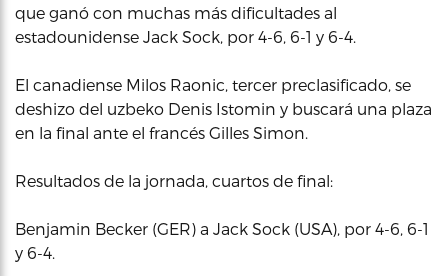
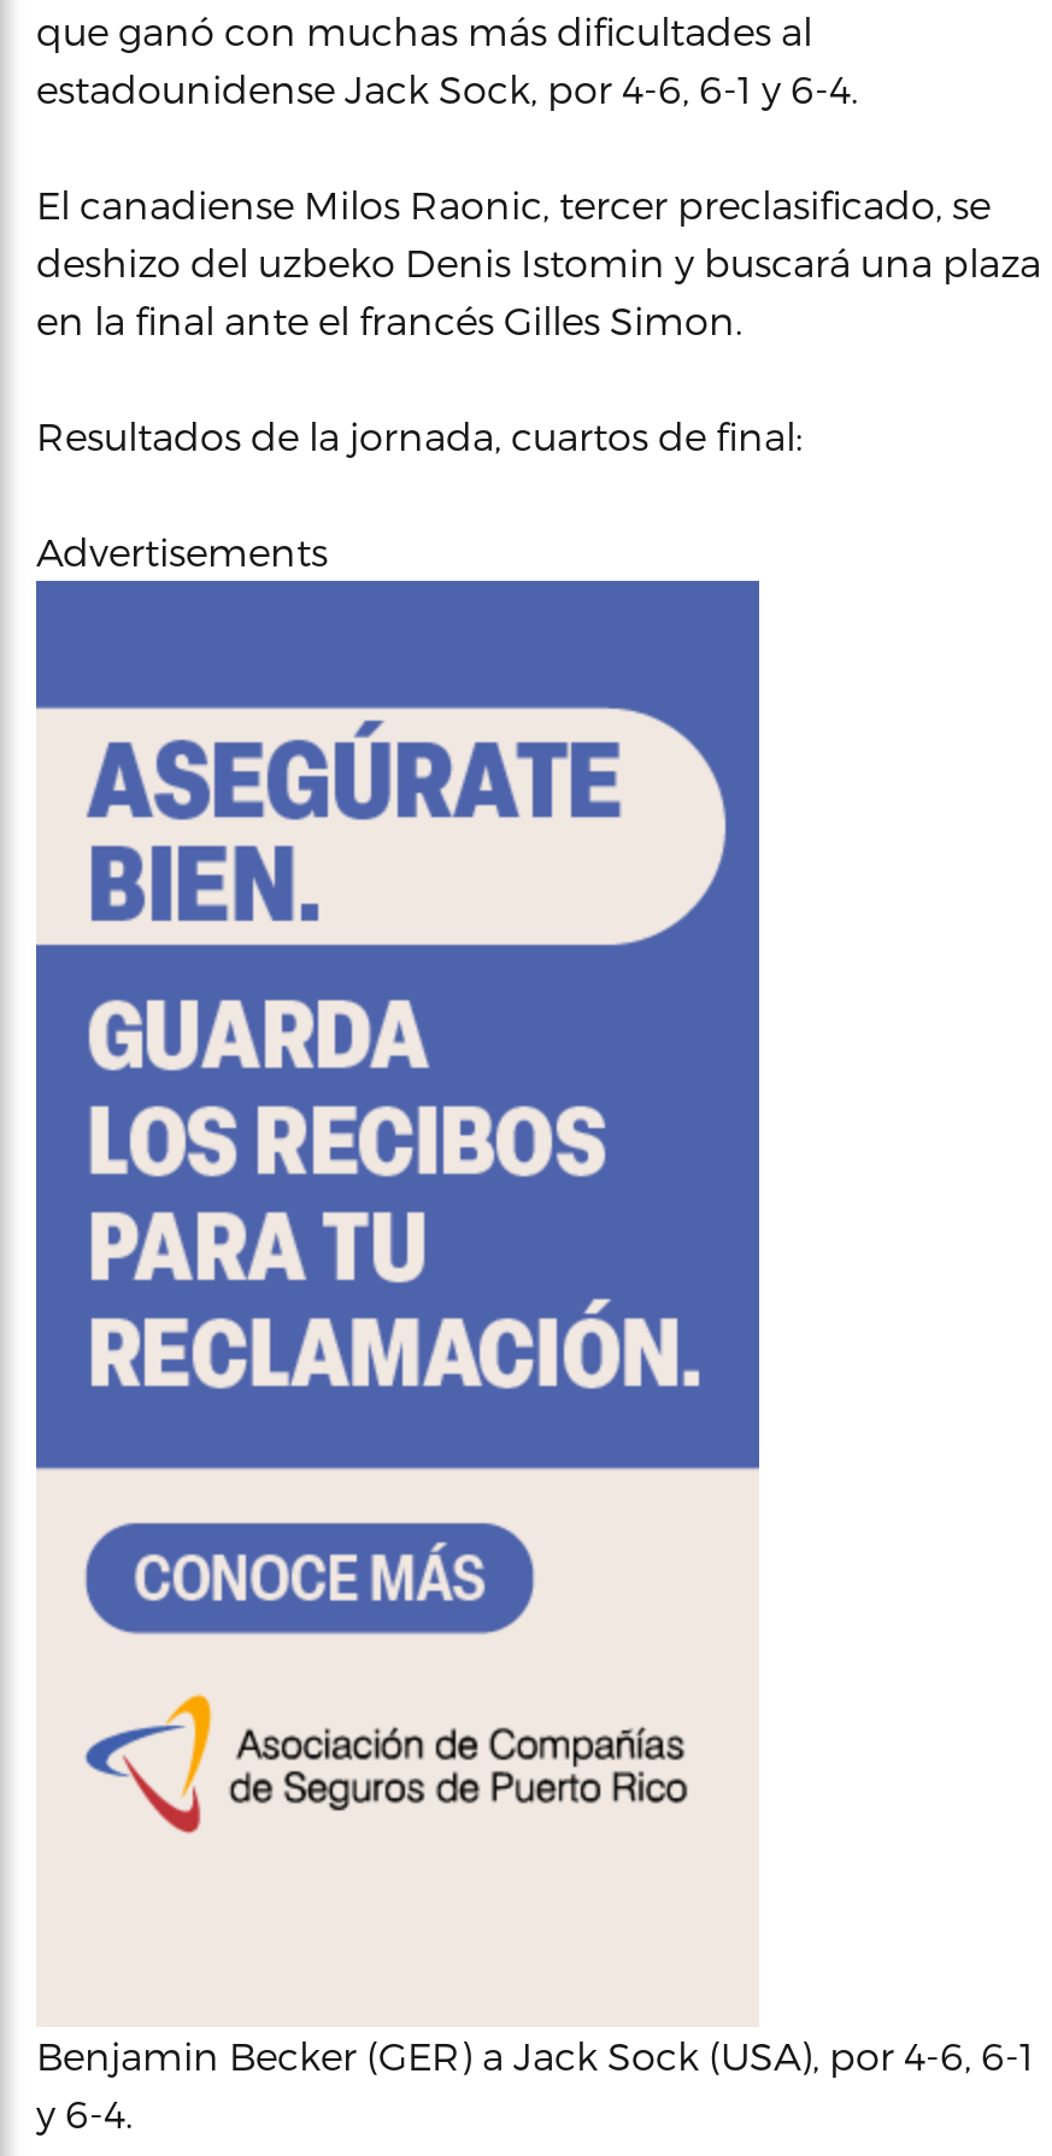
none -> [34,578,762,2025] [image]
none -> [36,528,328,574] Advertisements

